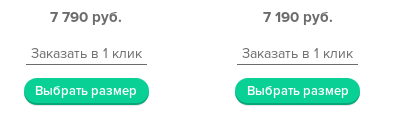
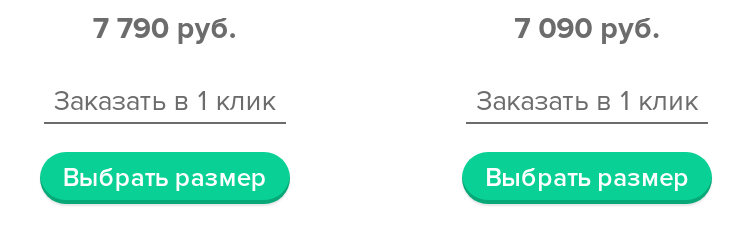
[263,8,333,26] 7 190 руб. -> [514,10,660,46] 7 090 руб.

